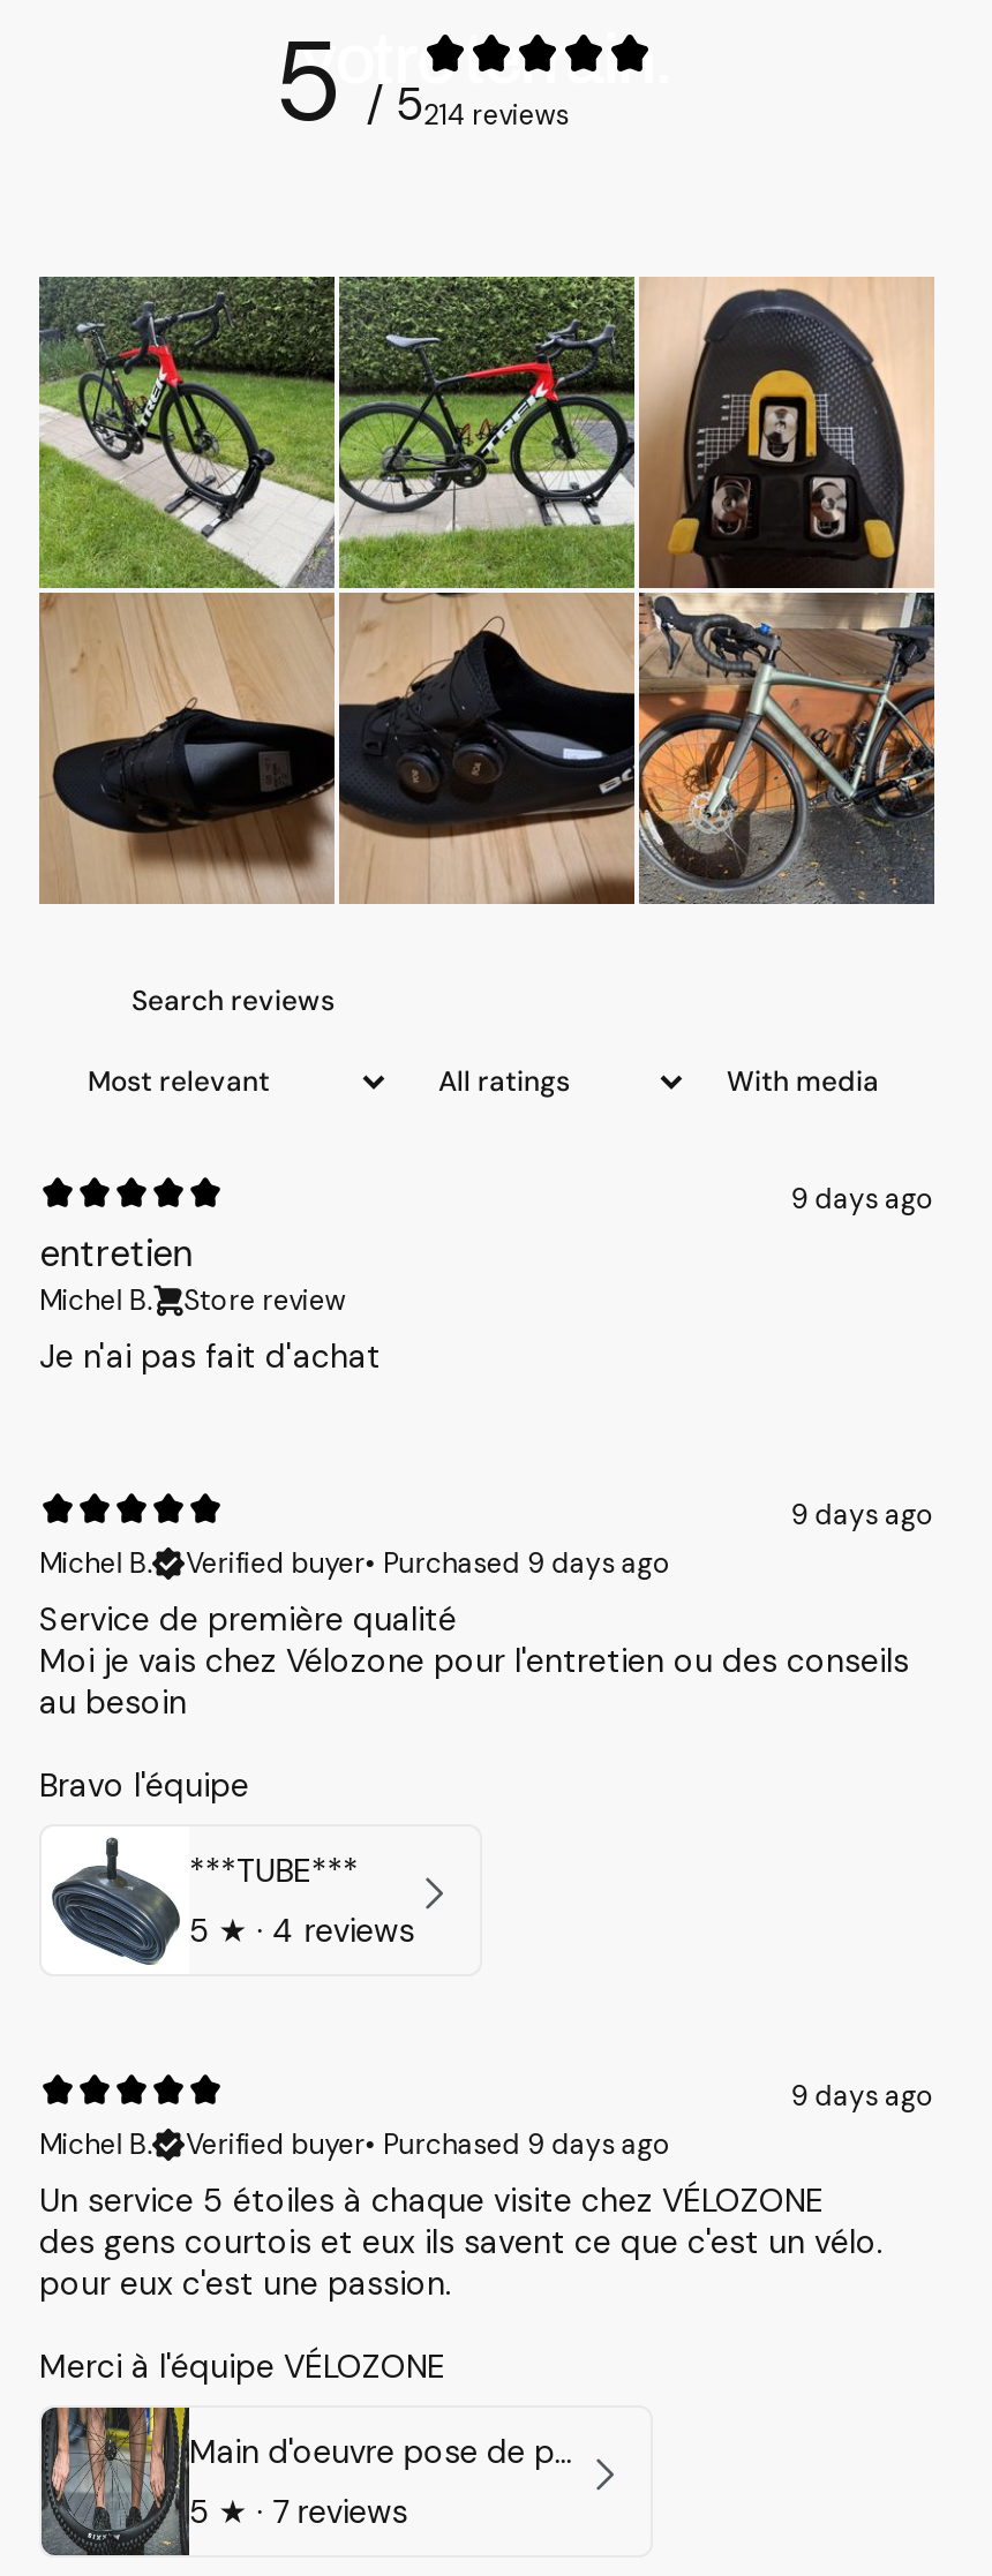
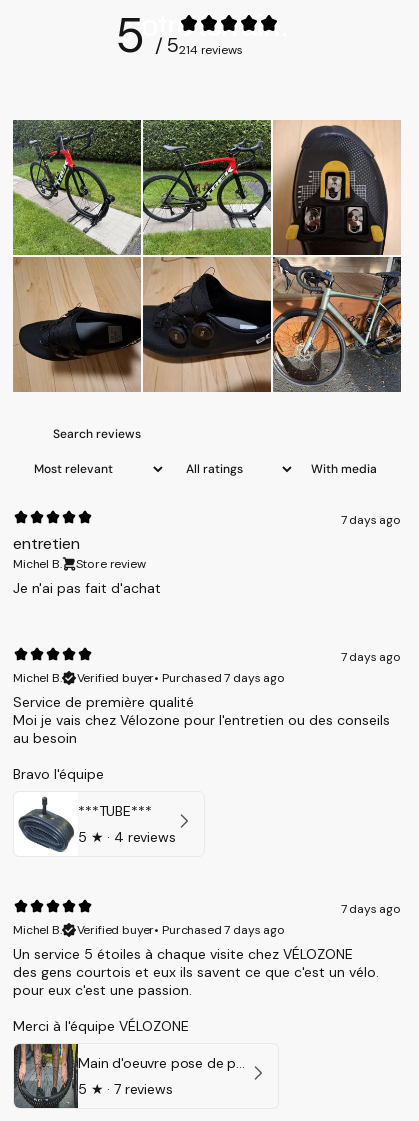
[790,1180,934,1217] 9 days ago -> [341,512,401,528] 7 days ago
[790,1496,934,1533] 9 days ago -> [341,649,401,665] 7 days ago
[186,1545,671,1582] Verified buyer• Purchased 9 days ago -> [77,670,285,686] Verified buyer• Purchased 7 days ago
[790,2077,934,2114] 9 days ago -> [341,901,401,917] 7 days ago
[186,2126,671,2163] Verified buyer• Purchased 9 days ago -> [77,922,285,938] Verified buyer• Purchased 7 days ago

